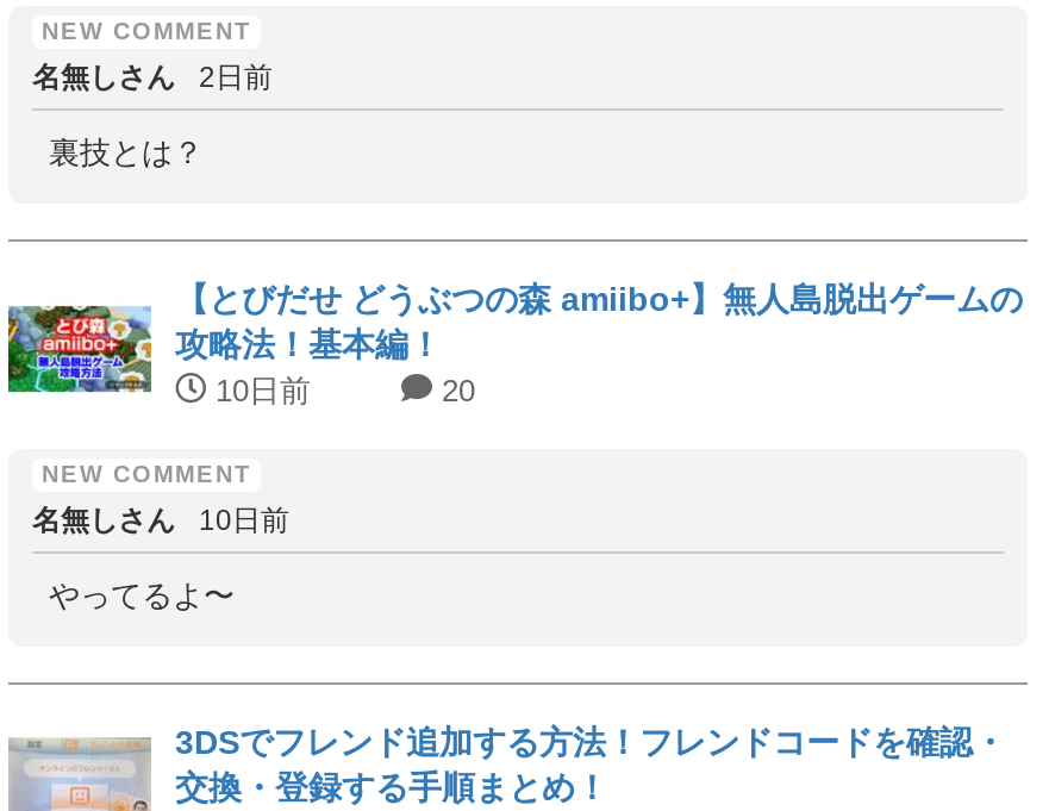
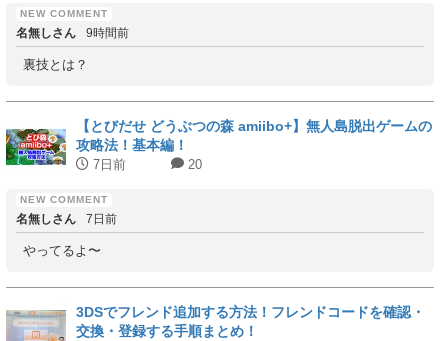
[32,61,273,94] 名無しさん 2日前 -> [16,26,129,40] 名無しさん 9時間前
[206,373,311,409] 10日前 -> [89,157,126,172] 7日前
[32,504,289,537] 名無しさん 10日前 -> [16,212,117,226] 名無しさん 7日前

